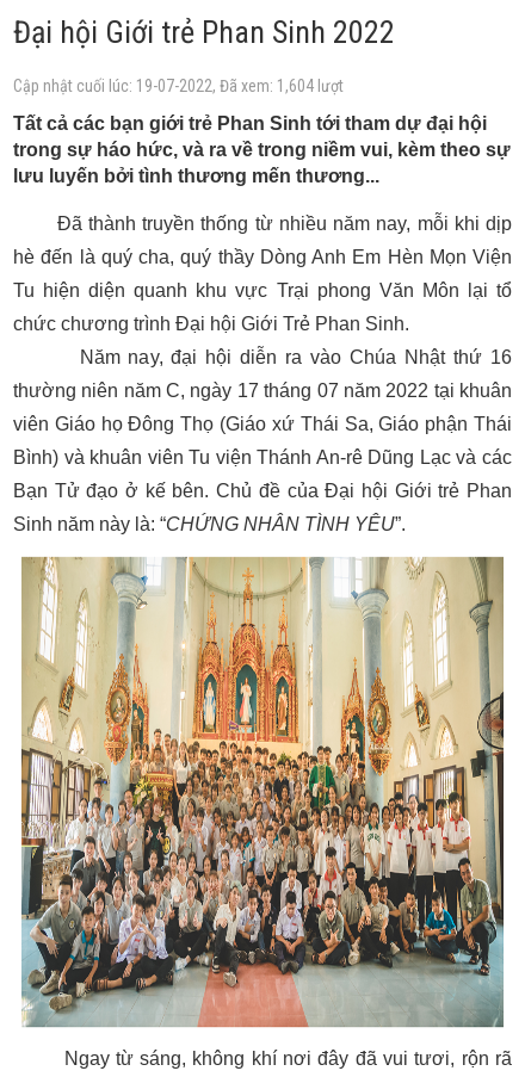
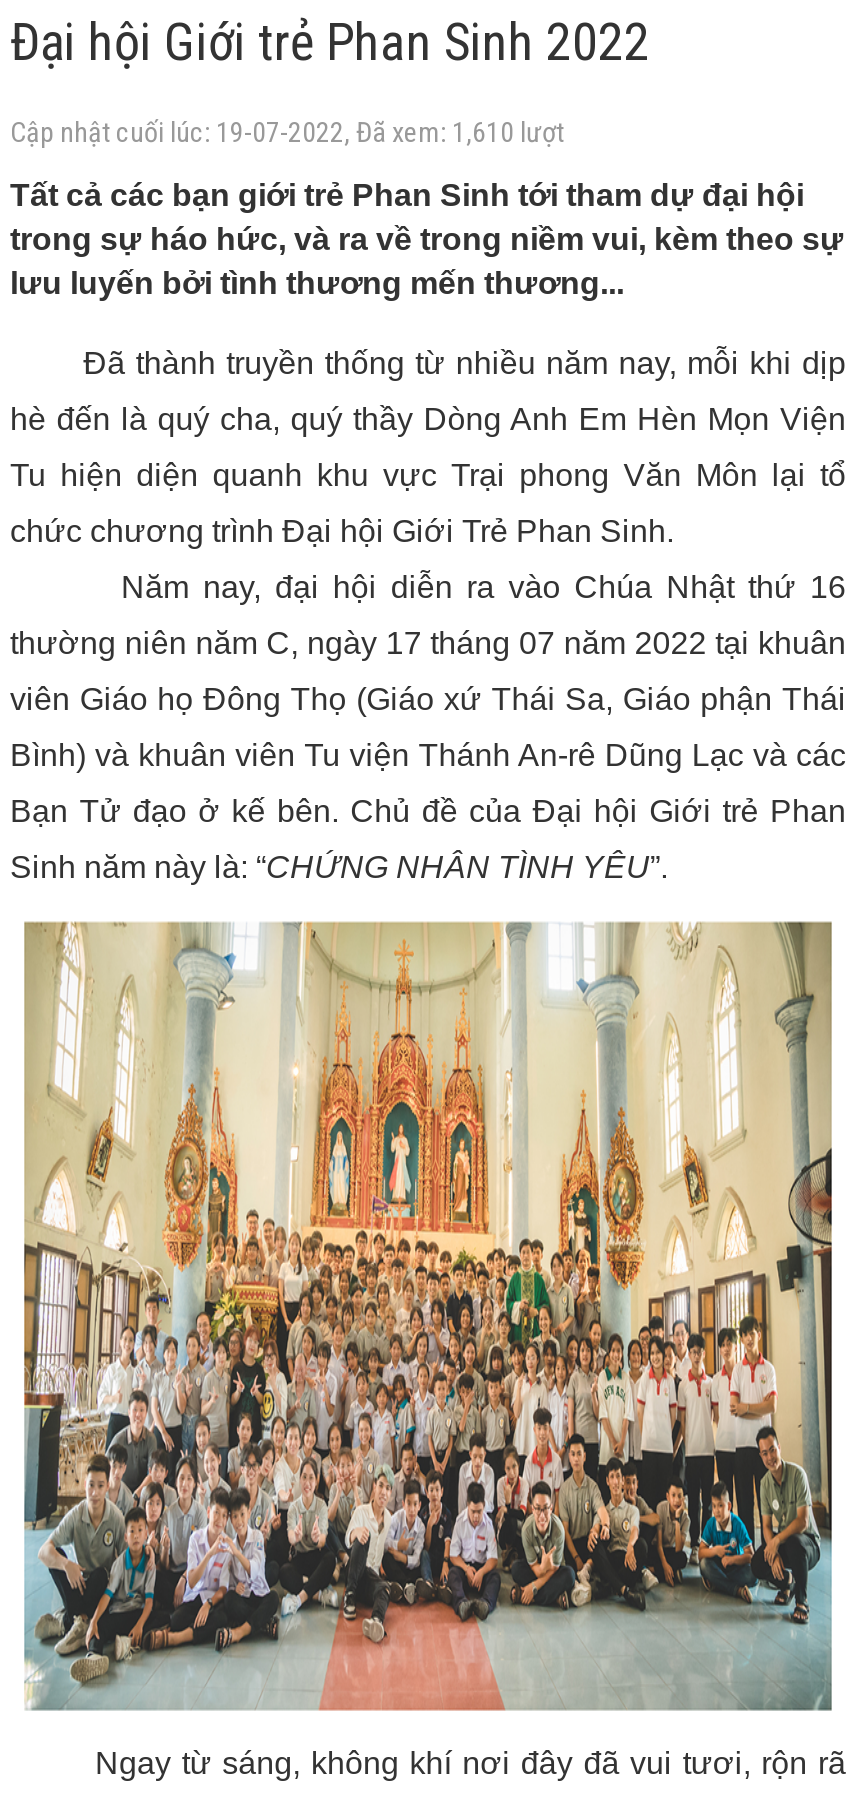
[13,76,344,95] Cập nhật cuối lúc: 19-07-2022, Đã xem: 1,604 lượt -> [10,116,564,148] Cập nhật cuối lúc: 19-07-2022, Đã xem: 1,610 lượt

